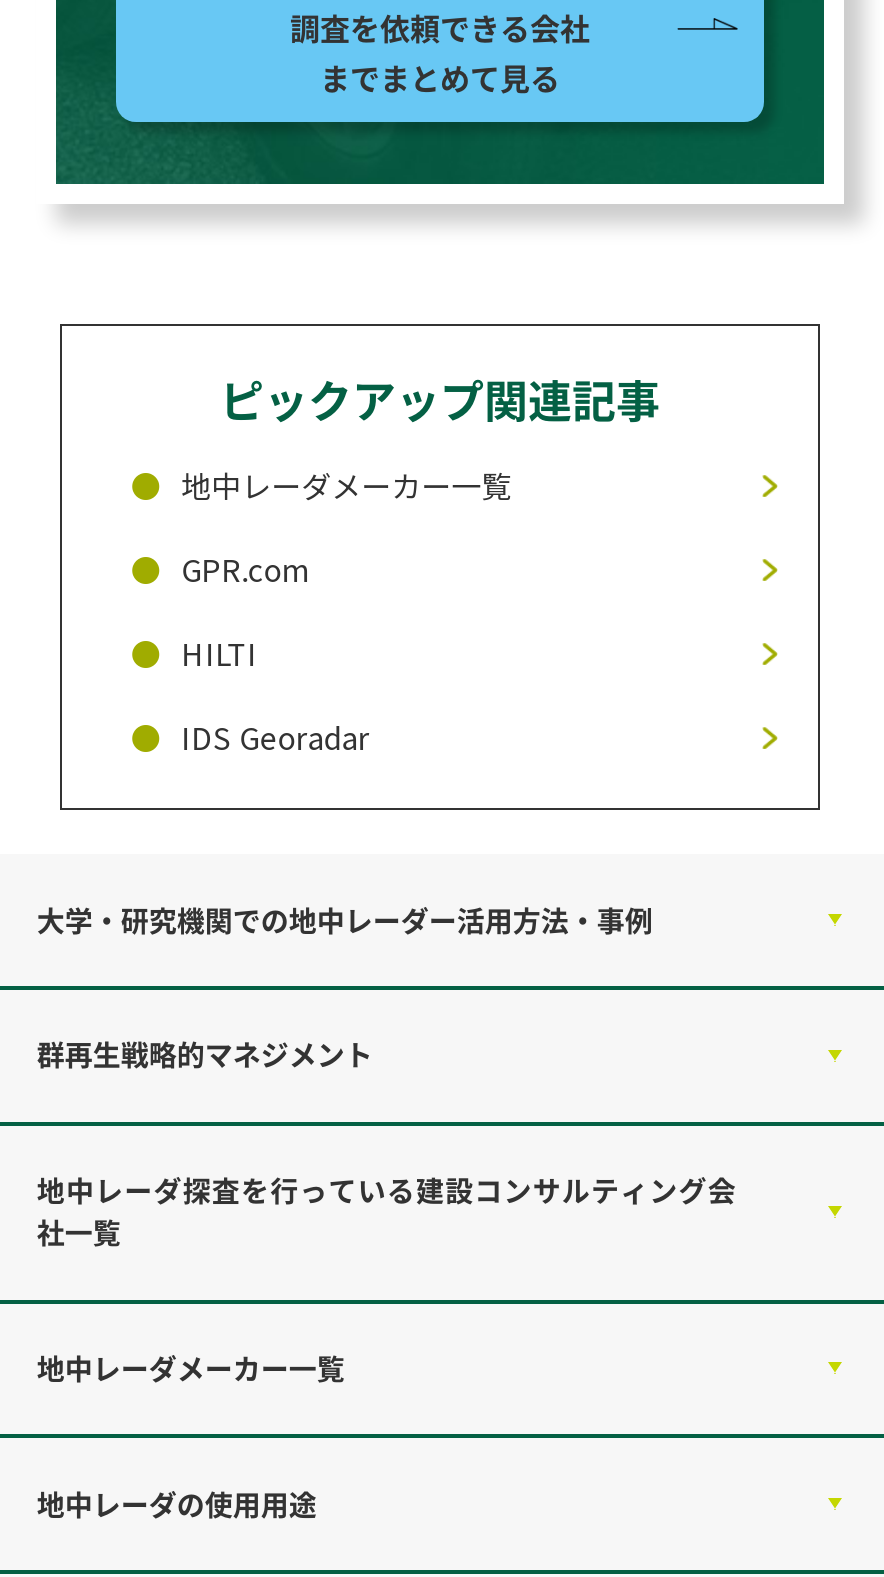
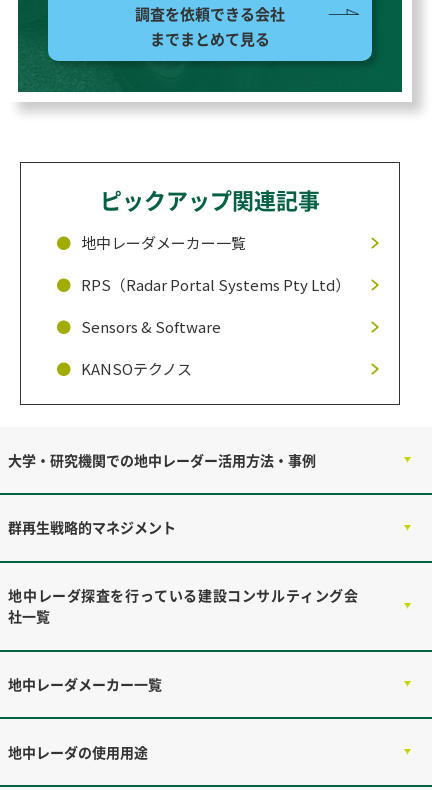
[181,548,309,590] GPR.com -> [81,274,350,295] RPS（Radar Portal Systems Pty Ltd）
[181,632,257,674] HILTI -> [81,316,221,337] Sensors & Software
[181,716,369,758] IDS Georadar -> [81,358,192,379] KANSOテクノス

